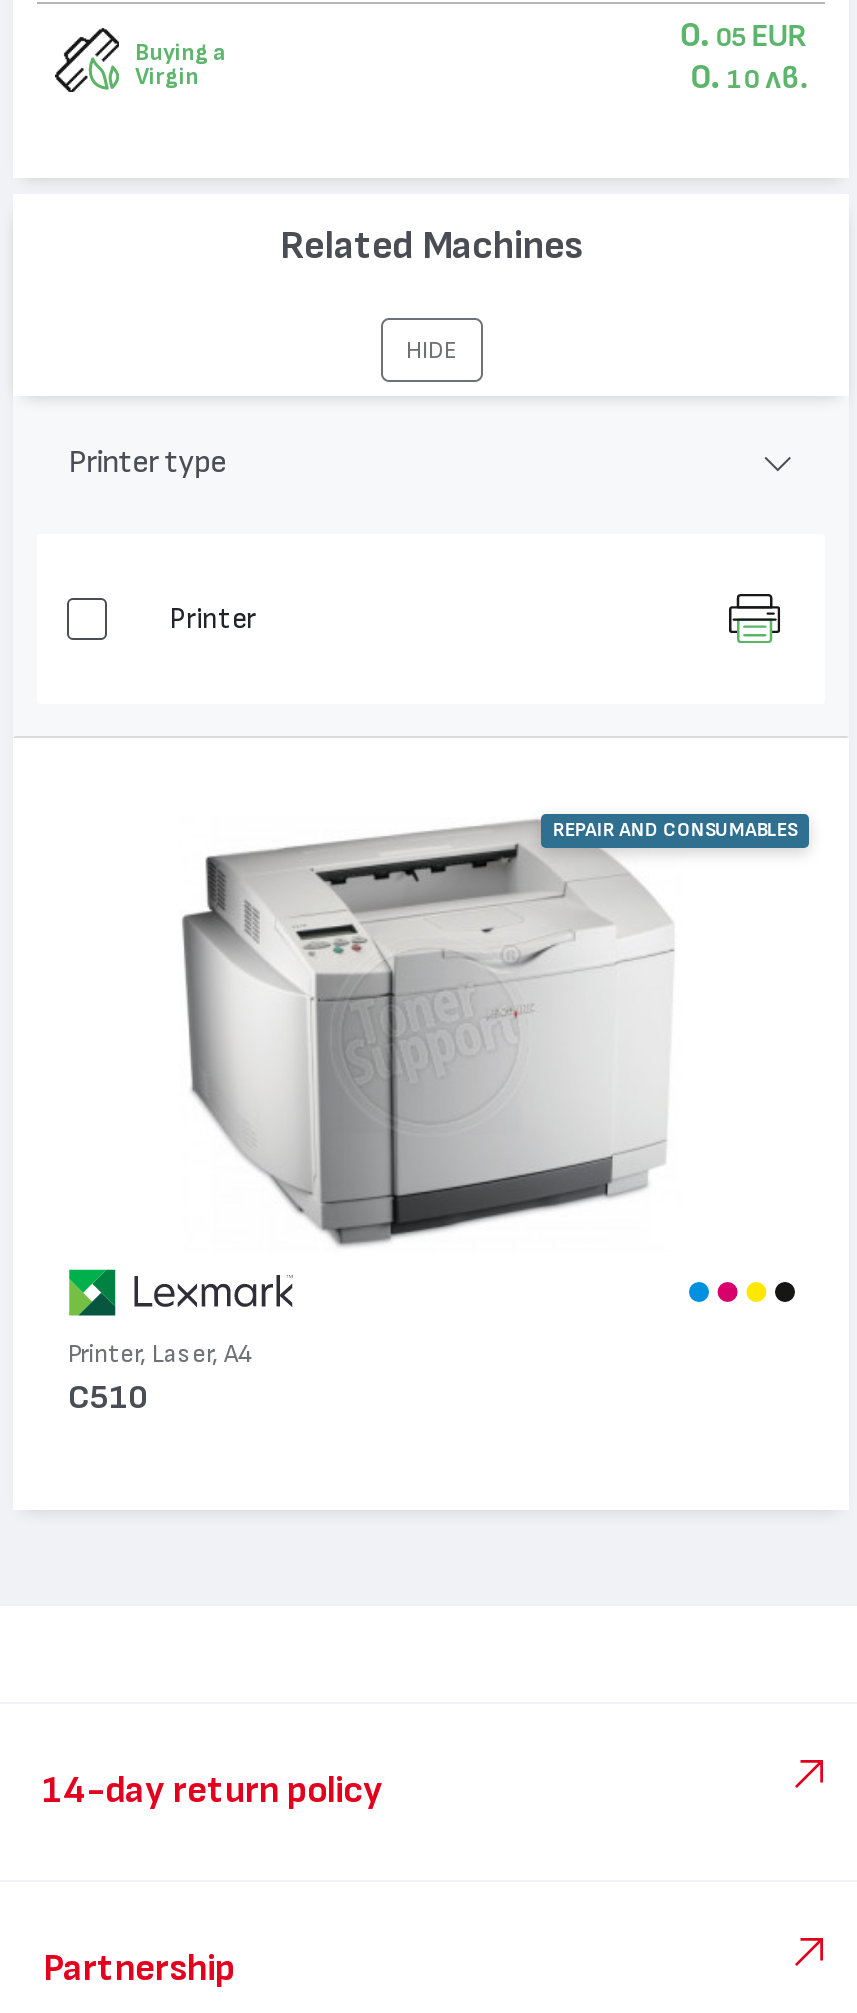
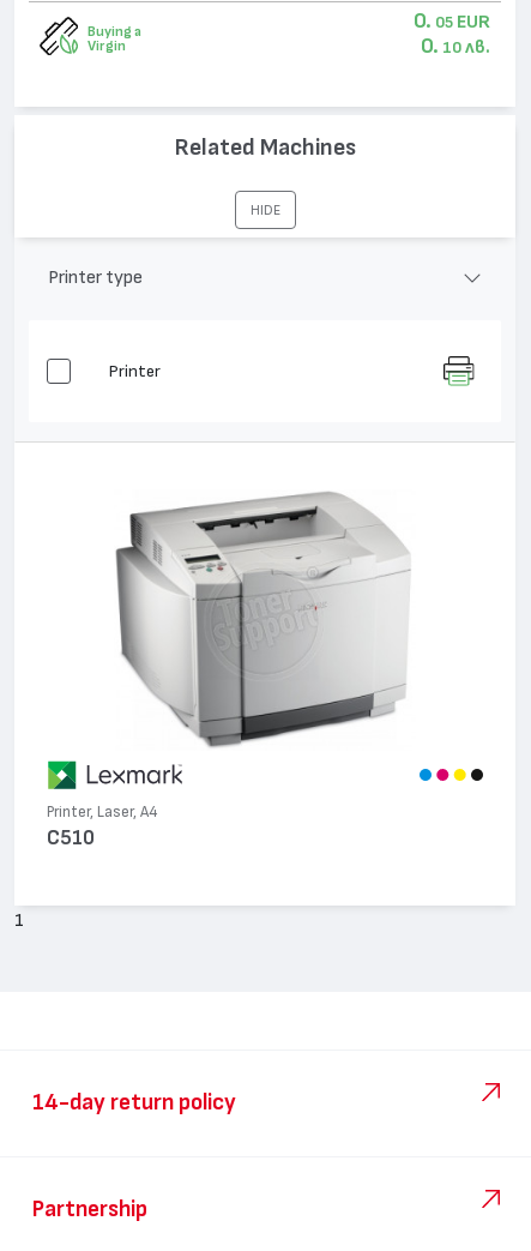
[553,820,797,840] REPAIR AND CONSUMABLES -> none
none -> [14,910,24,930] 1

